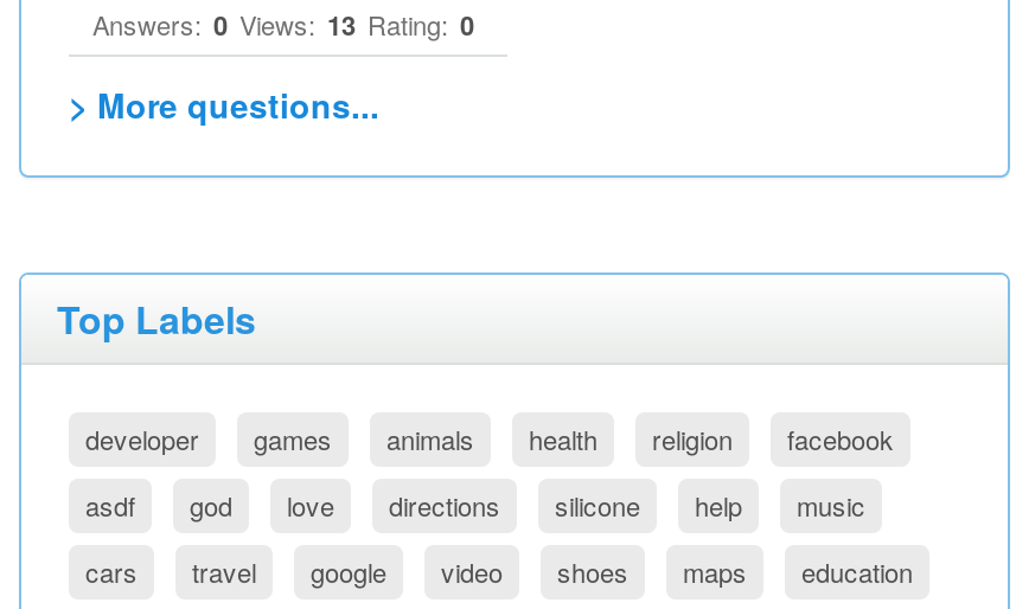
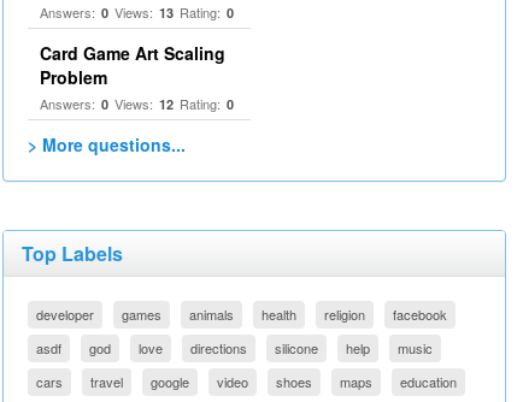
none -> [40,41,234,113] Card Game Art Scaling | Problem | Answers: 0 Views: 12 Rating: 0

